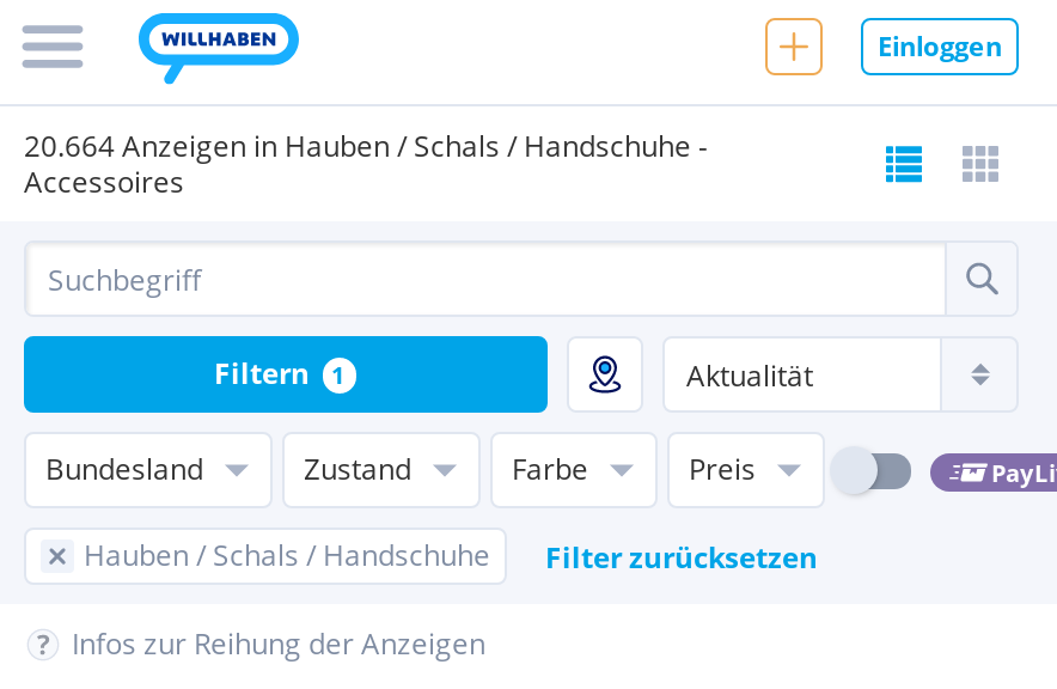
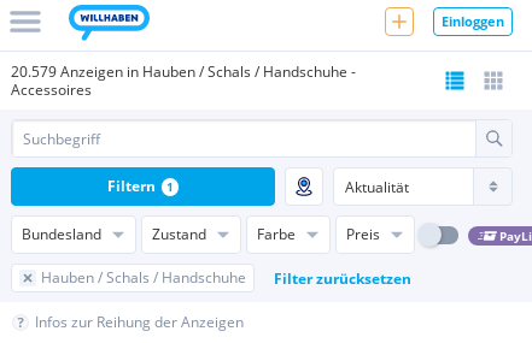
[24,126,708,166] 20.664 Anzeigen in Hauben / Schals / Handschuhe - -> [11,61,356,82] 20.579 Anzeigen in Hauben / Schals / Handschuhe -

